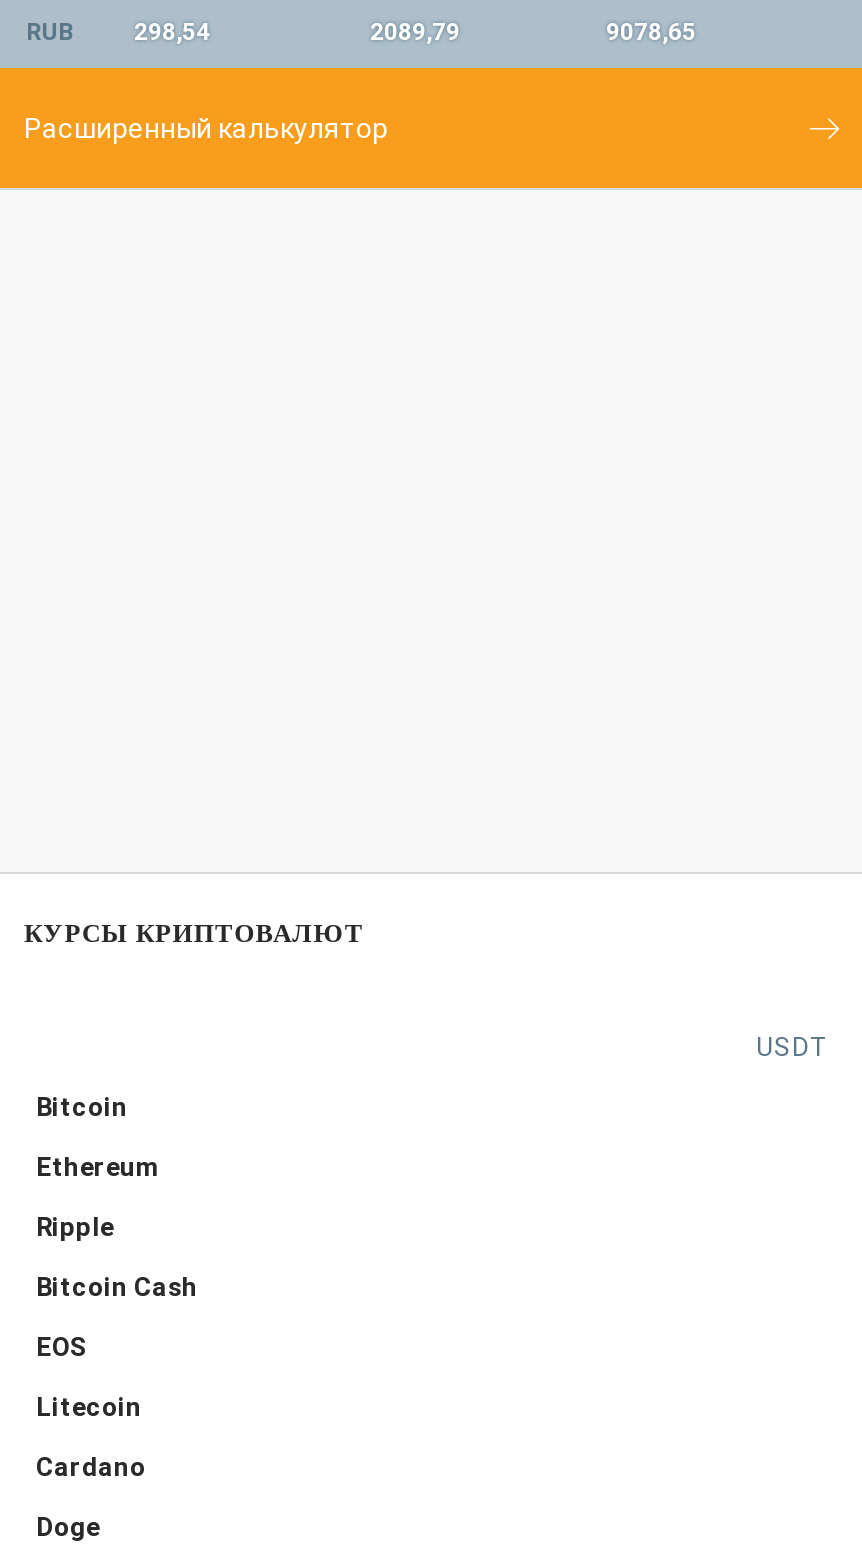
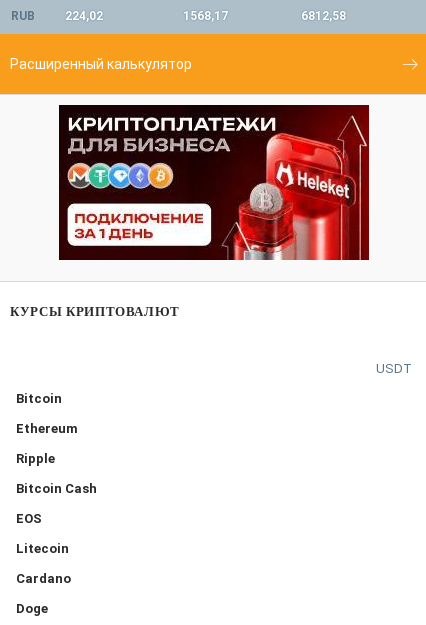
[134,18,210,46] 298,54 -> [65,9,103,23] 224,02
[370,18,460,46] 2089,79 -> [183,9,228,23] 1568,17
[606,18,696,46] 9078,65 -> [301,9,346,23] 6812,58
none -> [58,104,370,261] [image]

